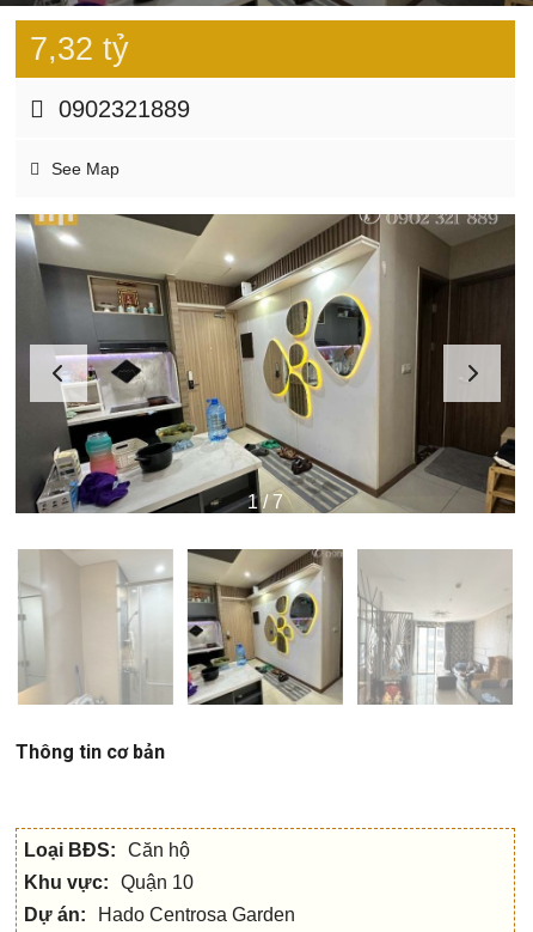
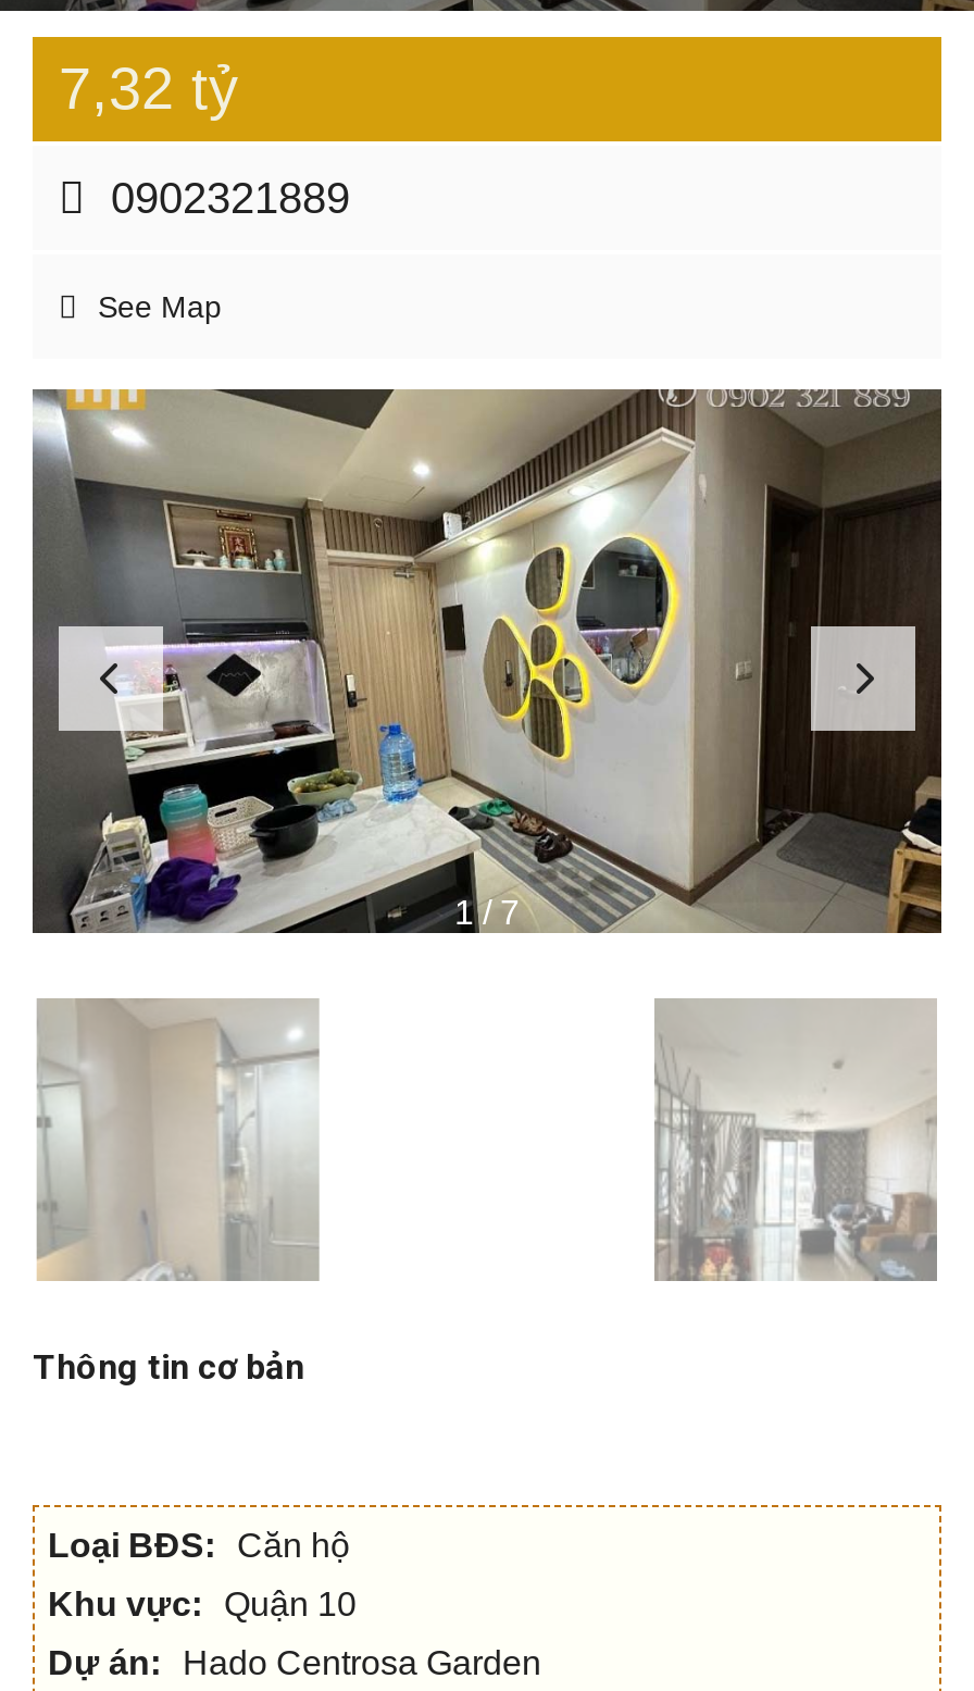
[186,548,344,706] [image] -> none

